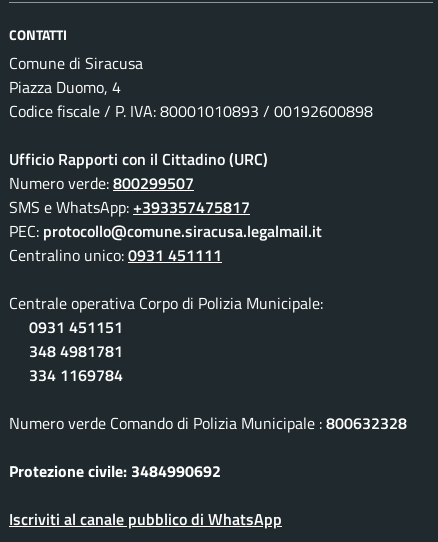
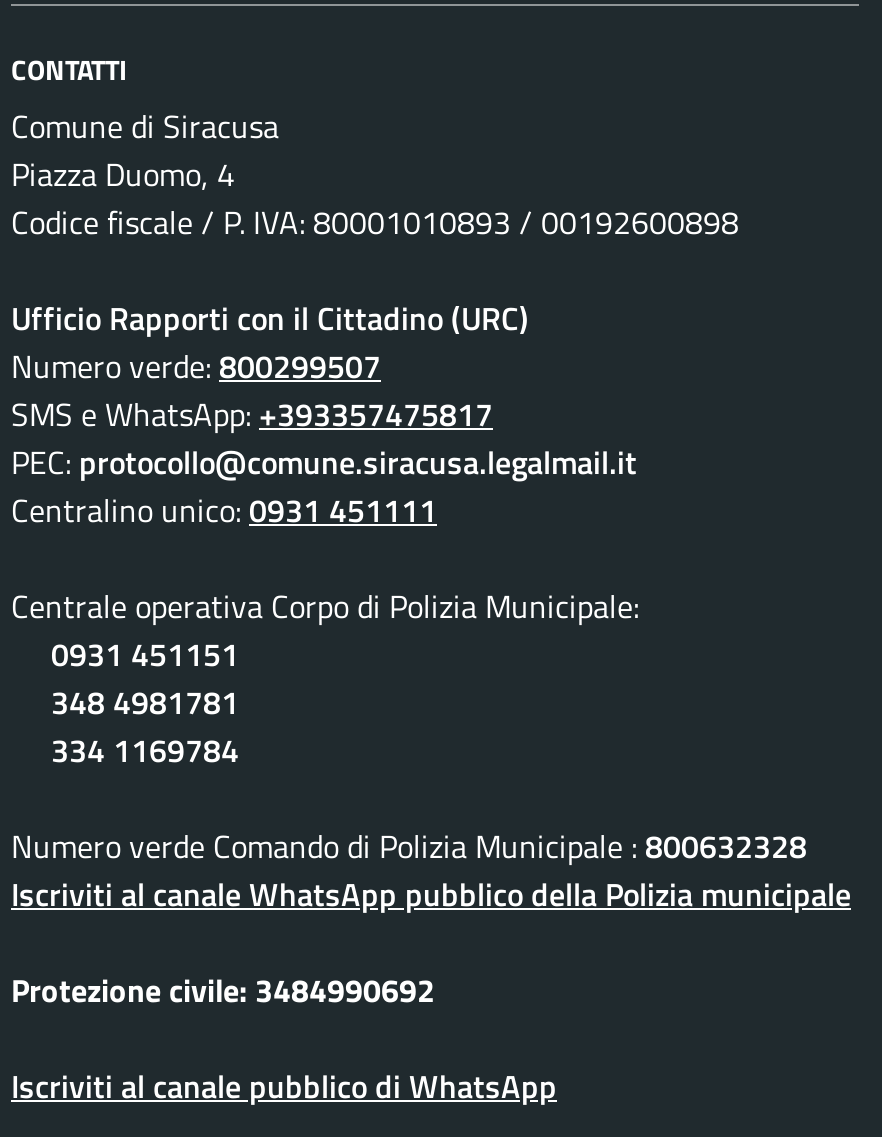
none -> [11,870,851,918] Iscriviti al canale WhatsApp pubblico della Polizia municipale

